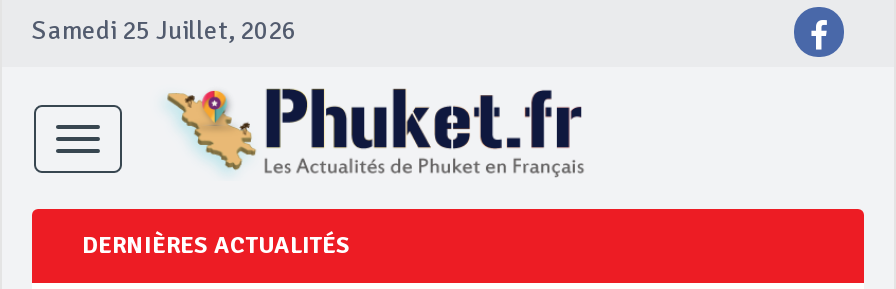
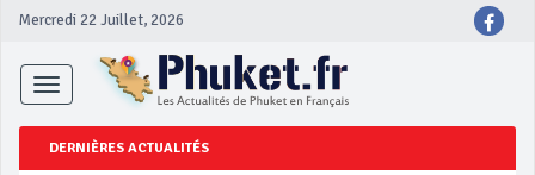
[32,15,296,47] Samedi 25 Juillet, 2026 -> [19,11,184,30] Mercredi 22 Juillet, 2026

